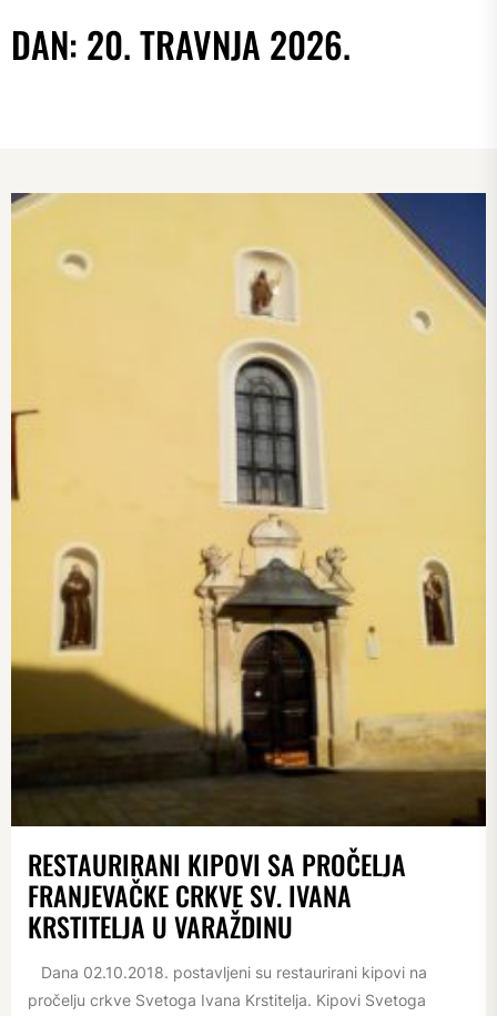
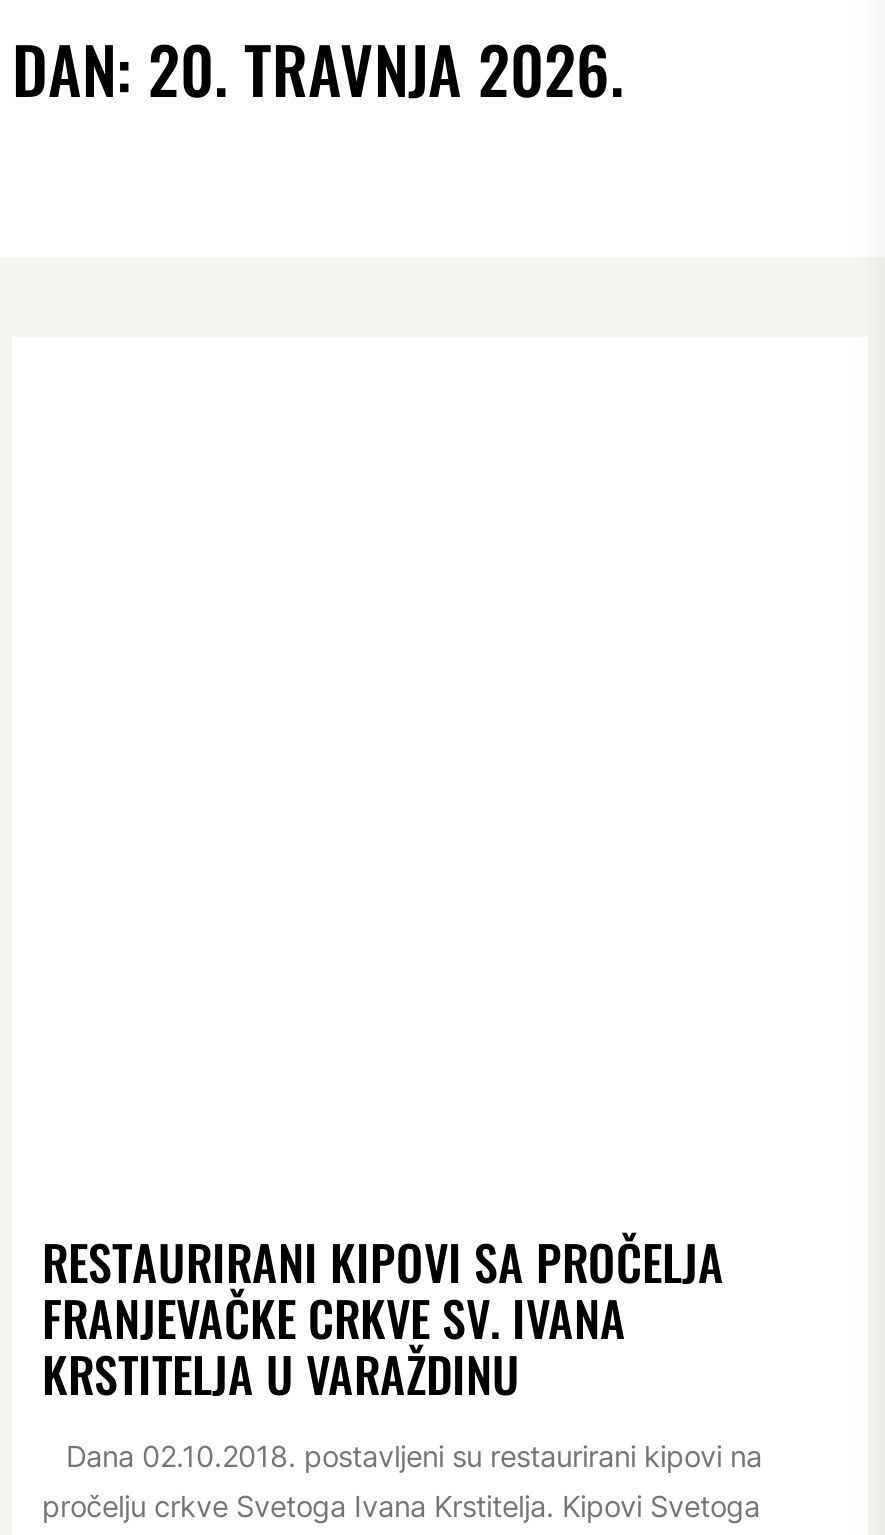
[10,192,487,827] [image] -> none

